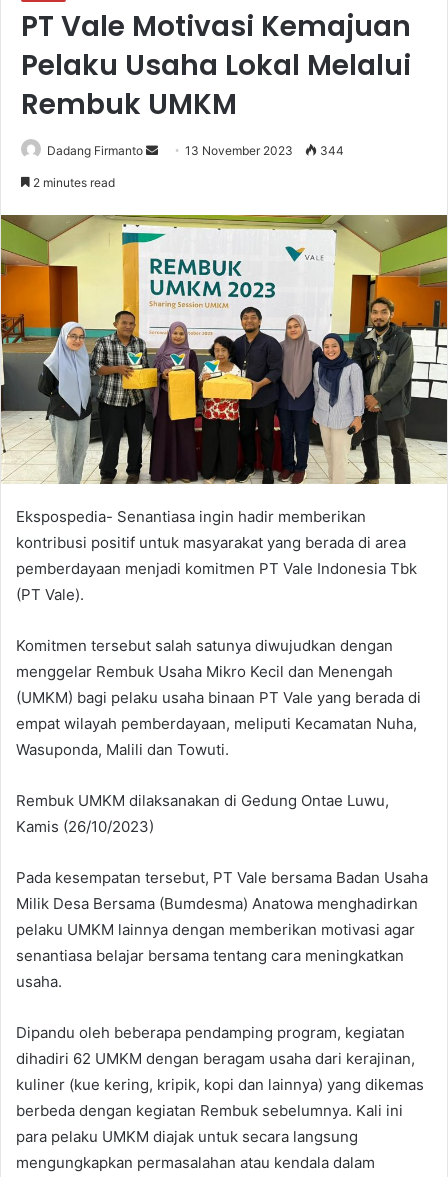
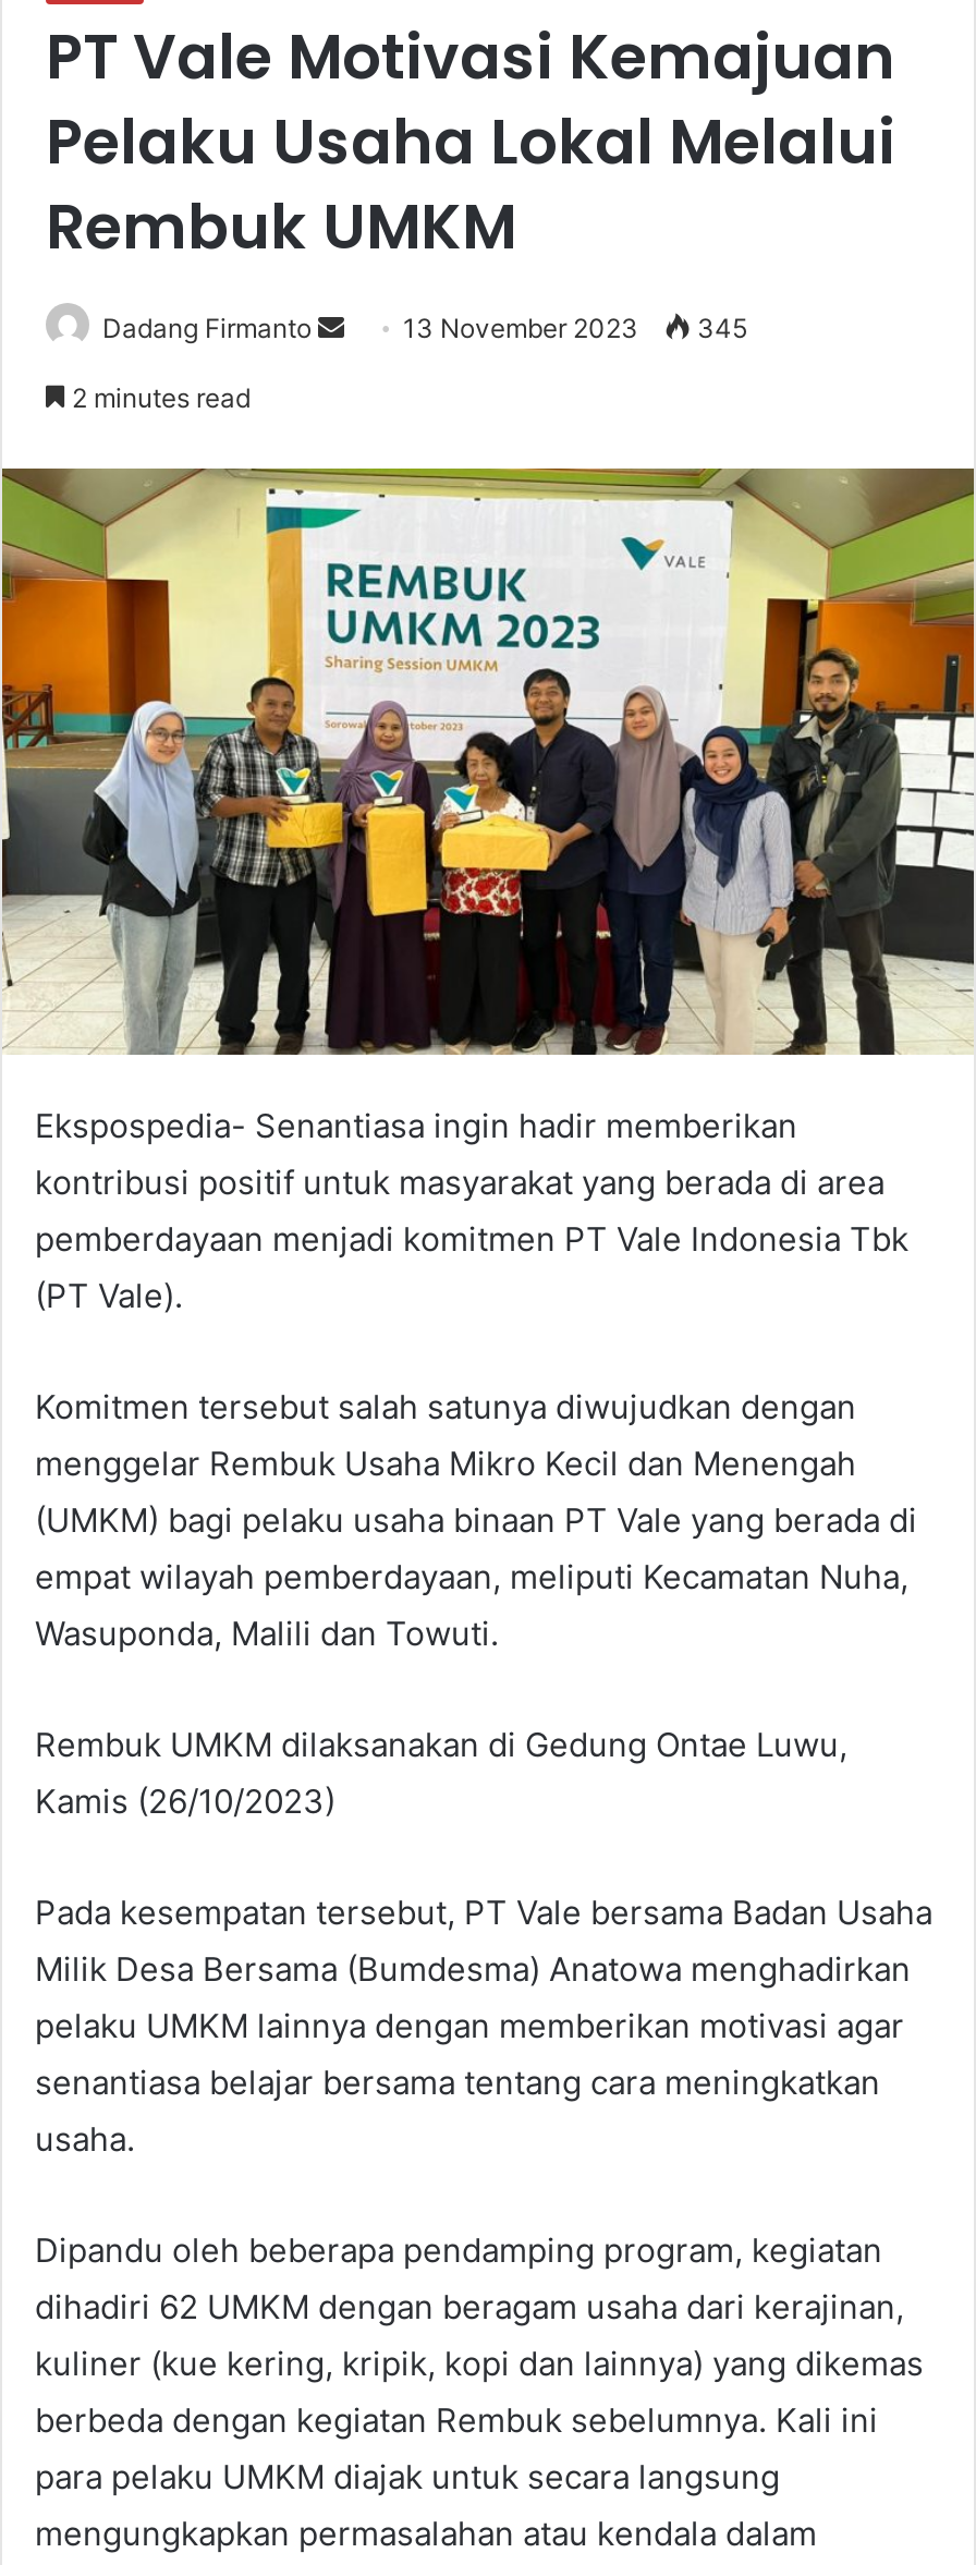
[317,143,344,158] 344 -> [691,311,747,344] 345

